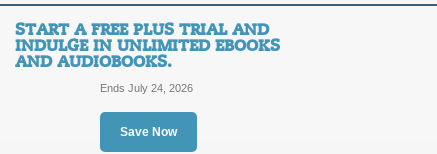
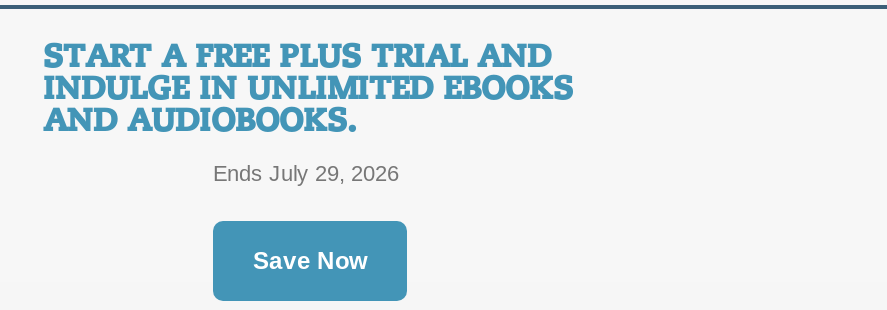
[100,82,193,94] Ends July 24, 2026 -> [213,160,399,184] Ends July 29, 2026

